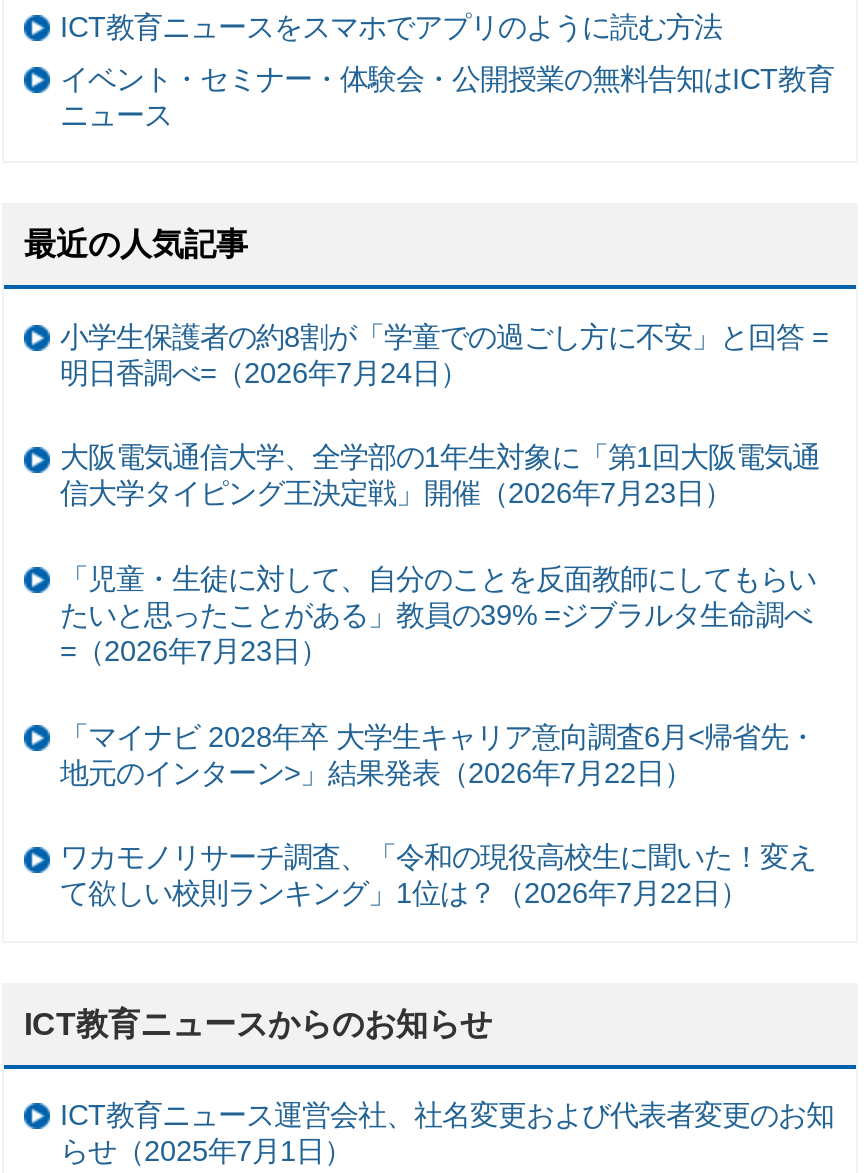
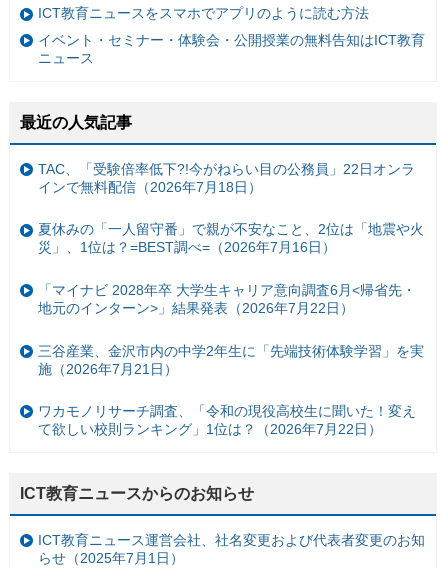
[60,320,828,667] 小学生保護者の約8割が「学童での過ごし方に不安」と回答 = | 明日香調べ=（2026年7月24日） | 大阪電気通信大学、全学部の1年生対象に「第1回大阪電気通 | 信大学タイピング王決定戦」開催（2026年7月23日） | 「児童・生徒に対して、自分のことを反面教師にしてもらい | たいと思ったことがある」教員の39% =ジブラルタ生命調べ | =（2026年7月23日） -> [38,161,424,255] TAC、「受験倍率低下?!今がねらい目の公務員」22日オンラ | インで無料配信（2026年7月18日） | 夏休みの「一人留守番」で親が不安なこと、2位は「地震や火 | 災」、1位は？=BEST調べ=（2026年7月16日）
moved [60,720,816,788] -> [38,282,416,316]: 「マイナビ 2028年卒 大学生キャリア意向調査6月<帰省先・ | 地元のインターン>」結果発表（2026年7月22日）
none -> [38,342,424,376] 三谷産業、金沢市内の中学2年生に「先端技術体験学習」を実 | 施（2026年7月21日）

